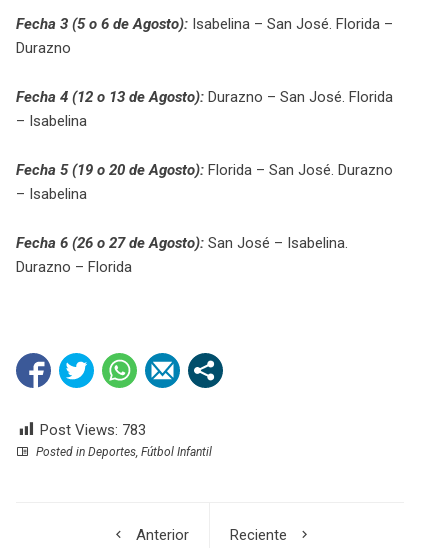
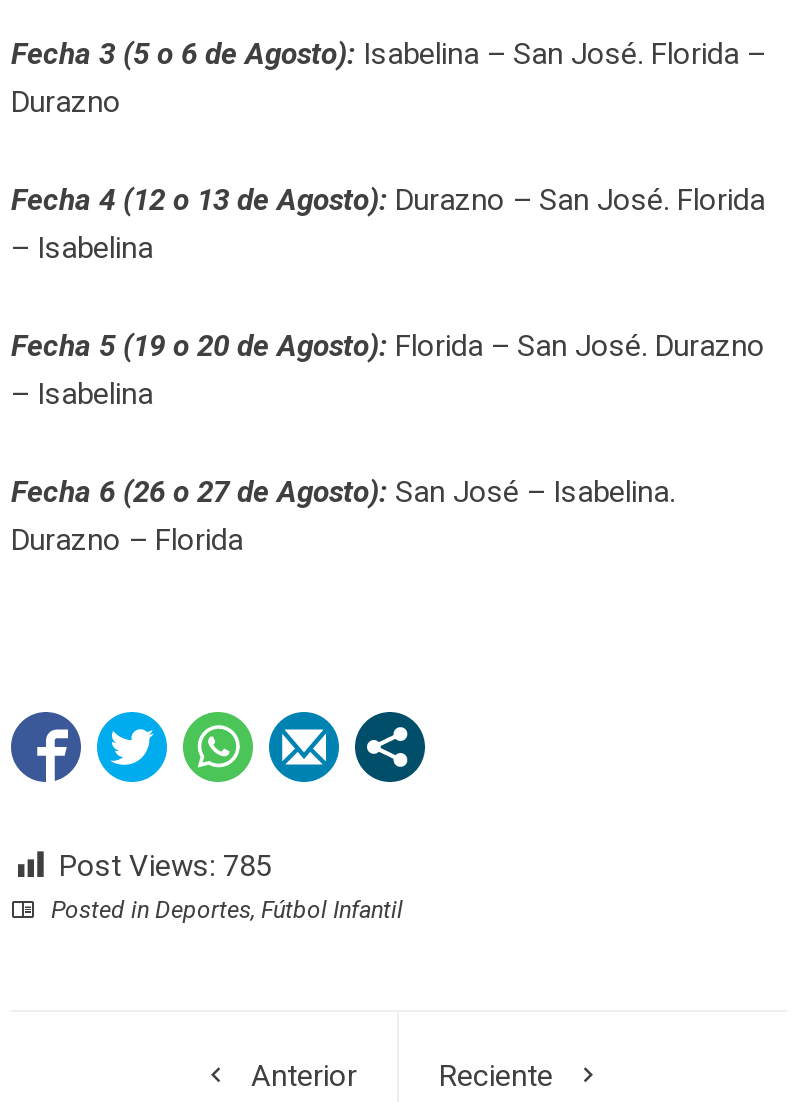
[40,420,146,438] Post Views: 783 -> [59,847,271,883] Post Views: 785

